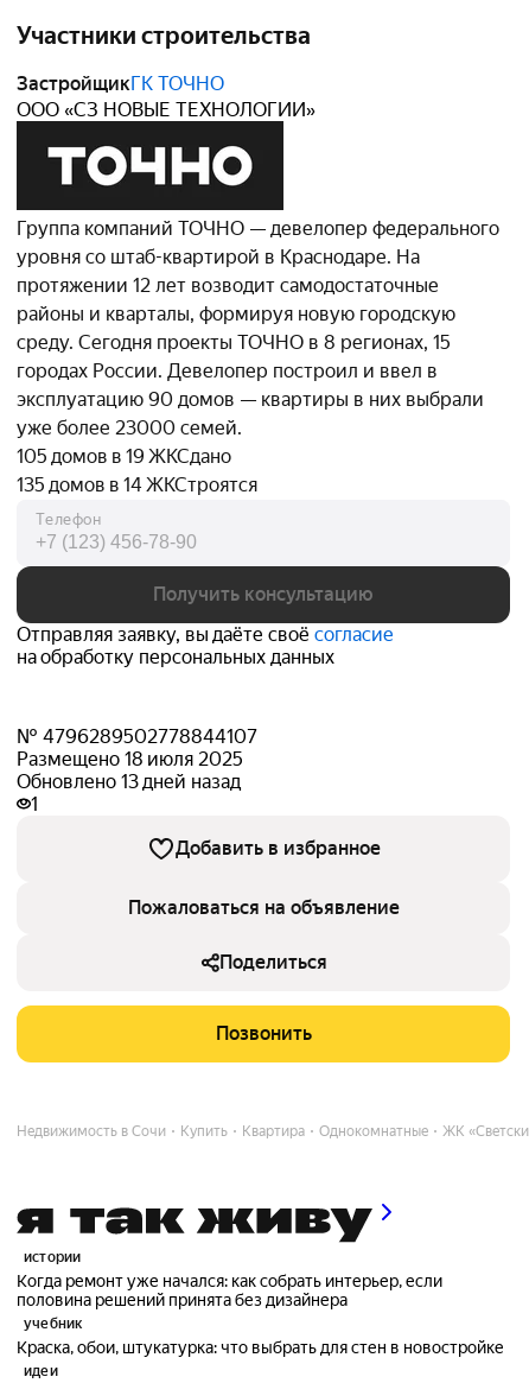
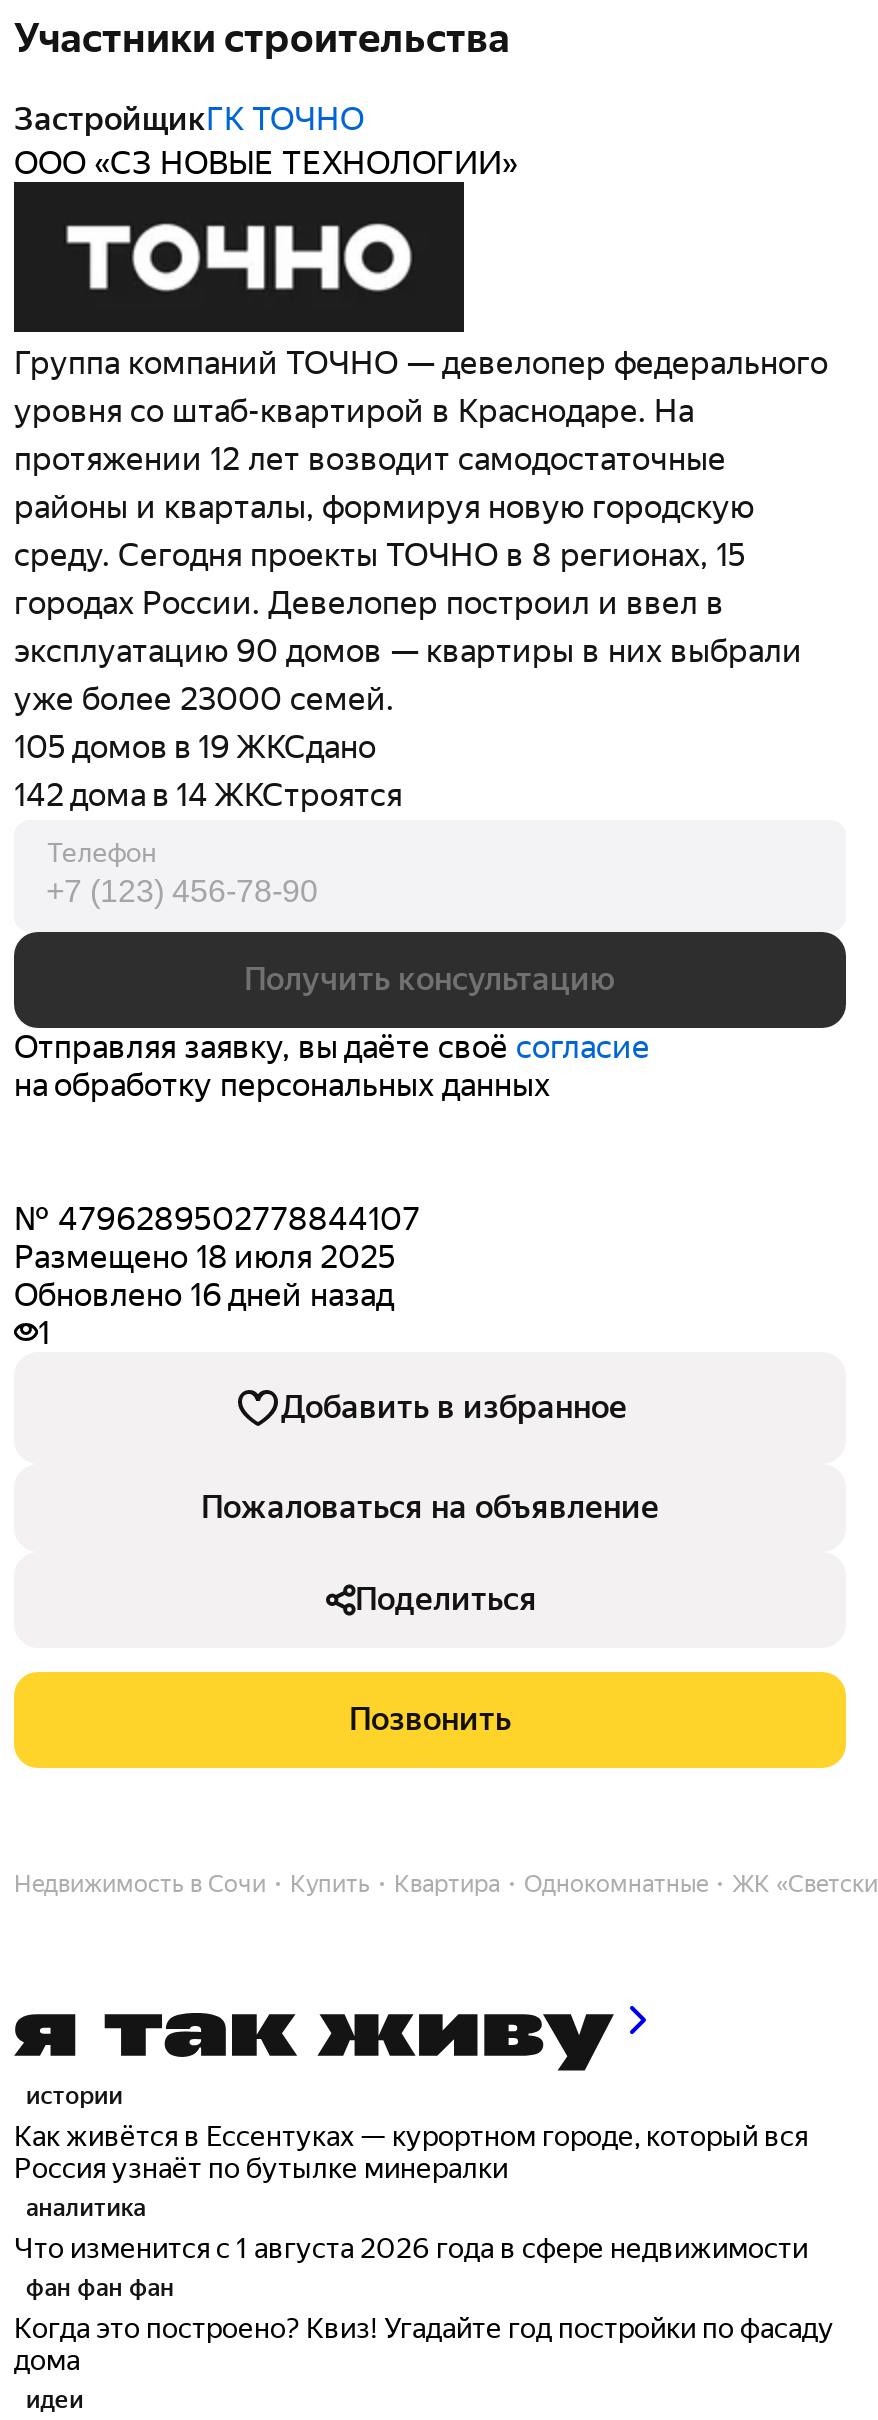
[17,474,257,497] 135 домов в 14 ЖКСтроятся -> [14,777,402,815] 142 дома в 14 ЖКСтроятся
[17,771,241,793] Обновлено 13 дней назад -> [14,1277,394,1315] Обновлено 16 дней назад
[17,1271,504,1357] Когда ремонт уже начался: как собрать интерьер, если | половина решений принята без дизайнера | учебник | Краска, обои, штукатурка: что выбрать для стен в новостройке -> [14,2120,834,2376] Как живётся в Ессентуках — курортном городе, который вся | Россия узнаёт по бутылке минералки | аналитика | Что изменится с 1 августа 2026 года в сфере недвижимости | фан фан фан | Когда это построено? Квиз! Угадайте год постройки по фасаду | дома

